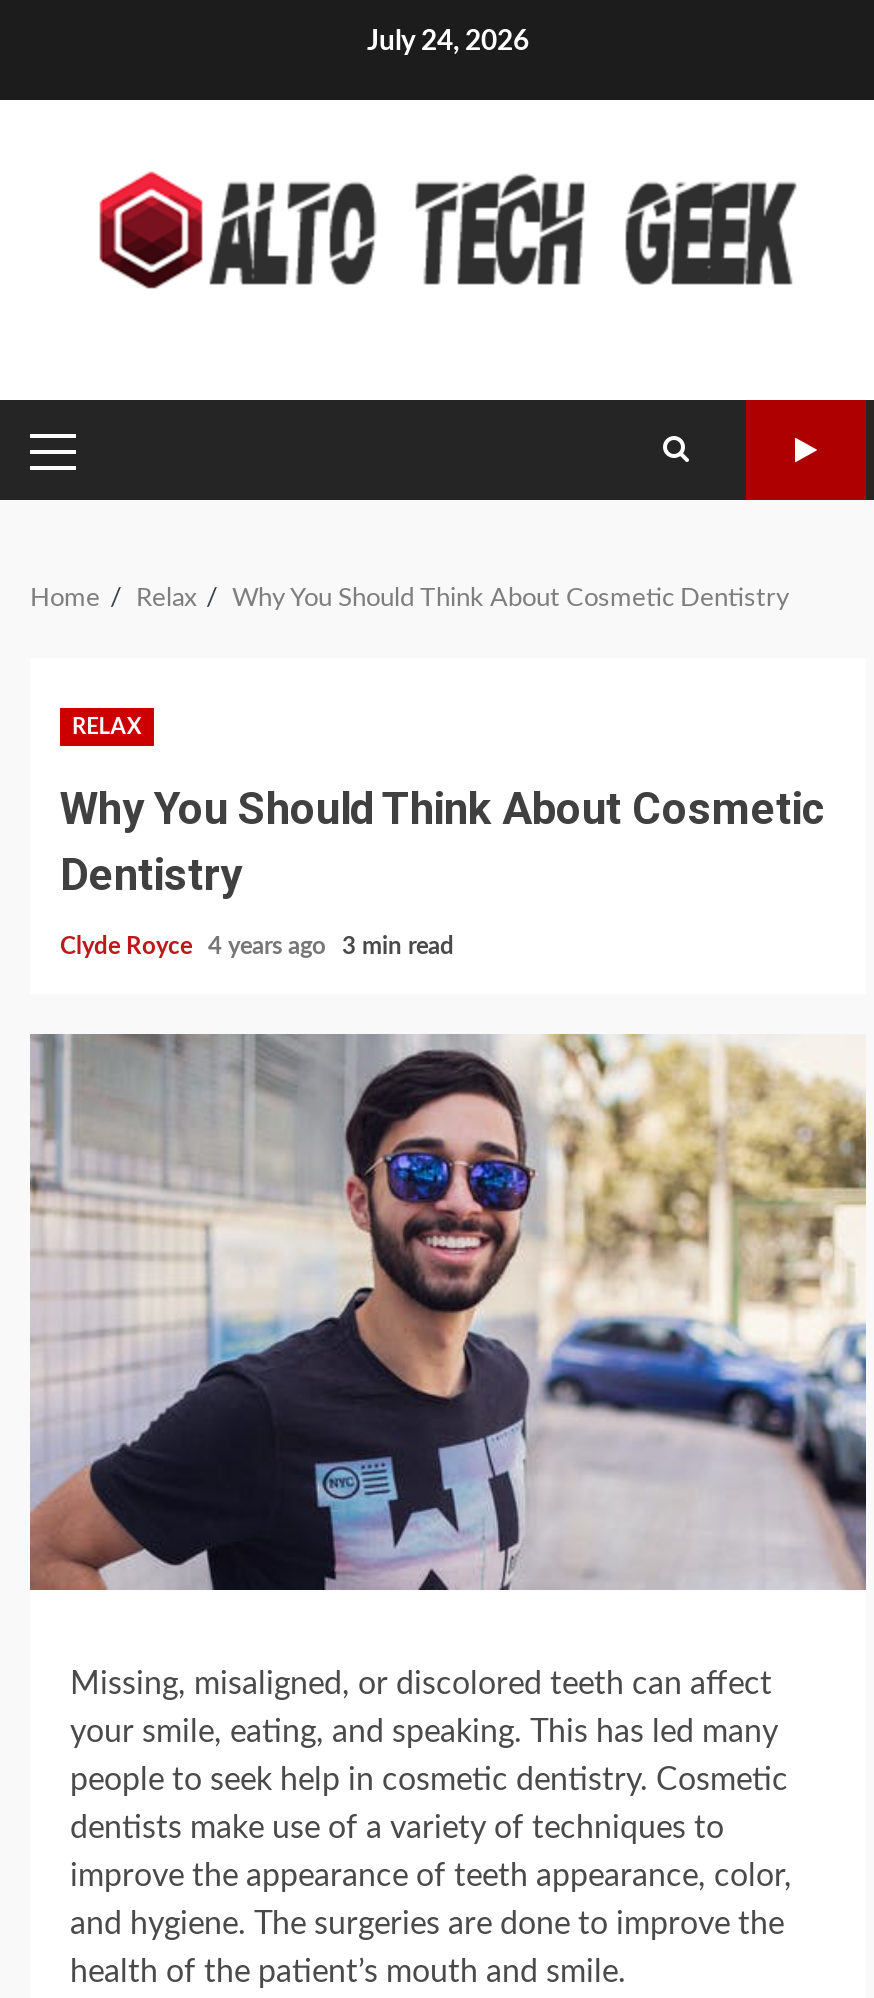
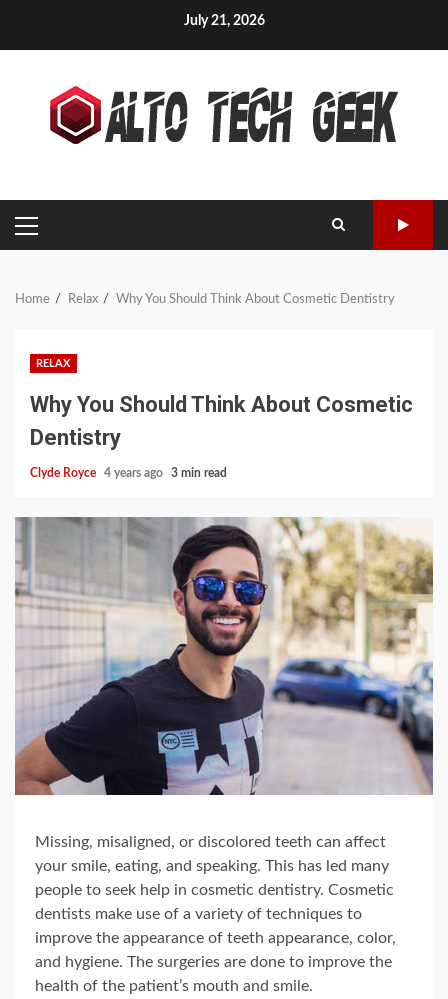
[367,28,529,56] July 24, 2026 -> [183,14,264,28] July 21, 2026

